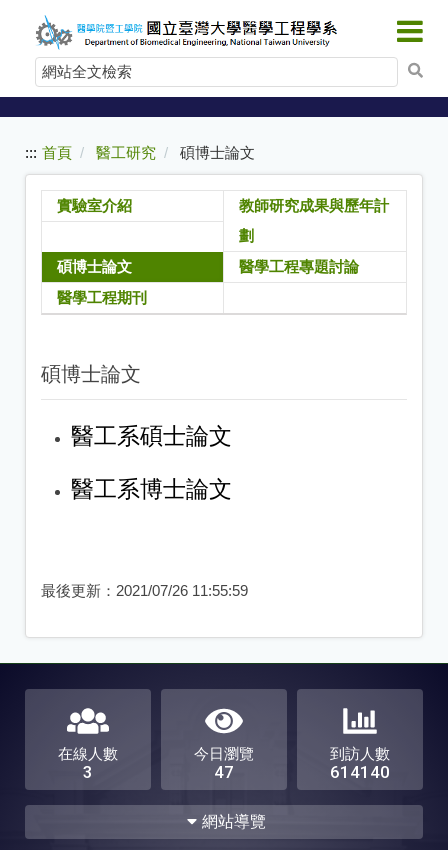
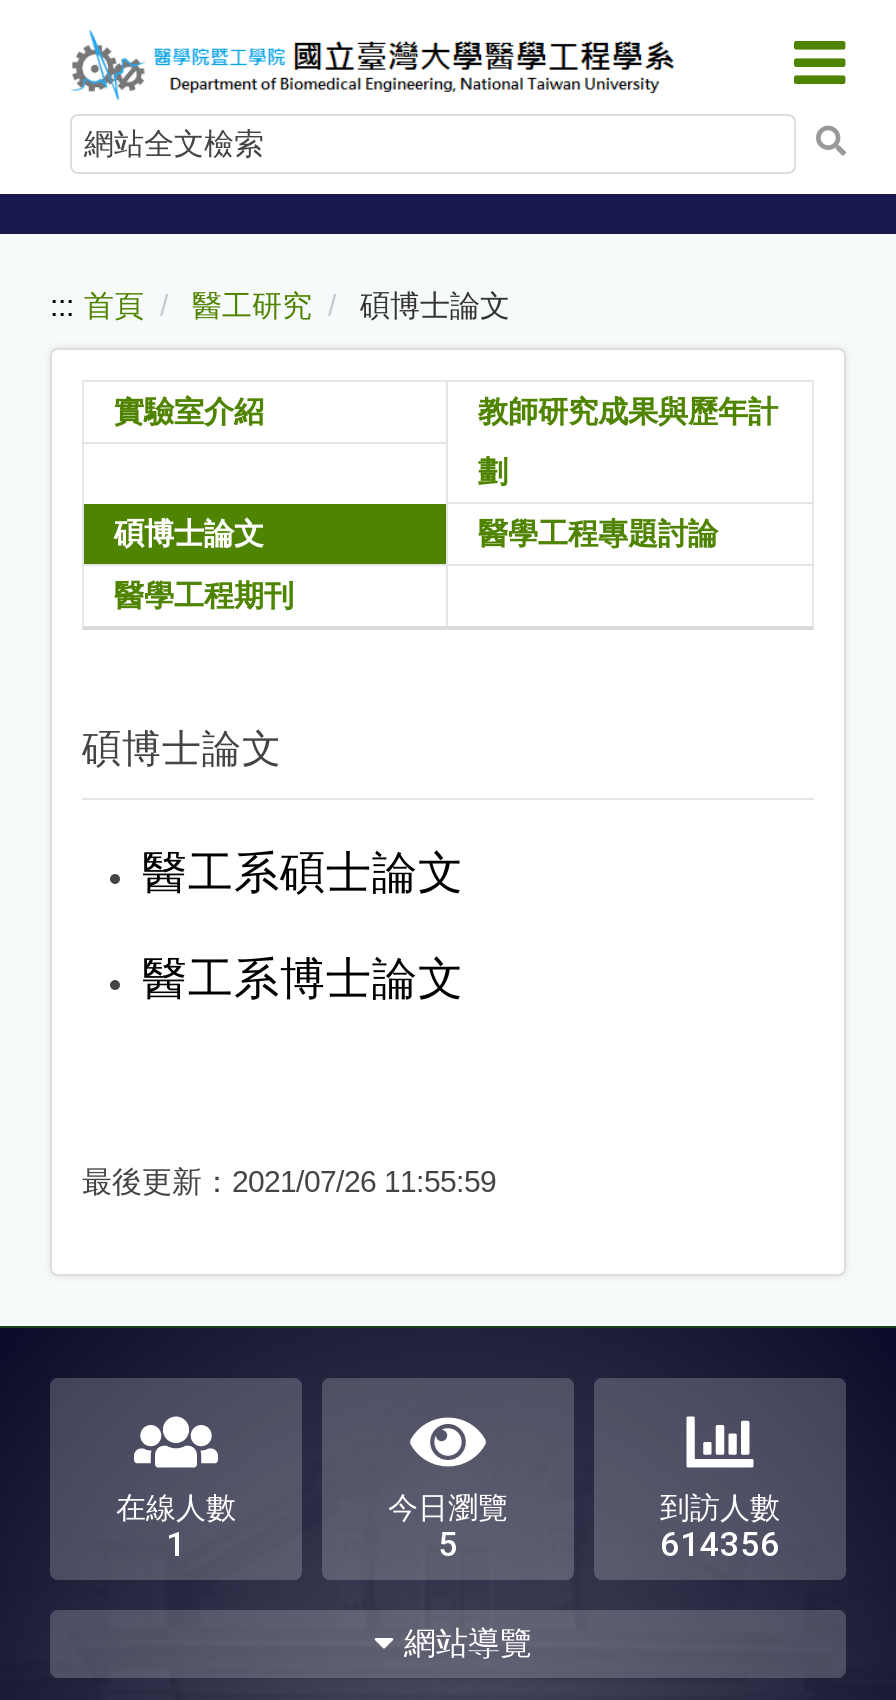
[83,762,93,782] 3 -> [166,1524,186,1564] 1
[214,762,234,782] 47 -> [438,1524,458,1564] 5
[330,762,390,782] 614140 -> [660,1524,780,1564] 614356

